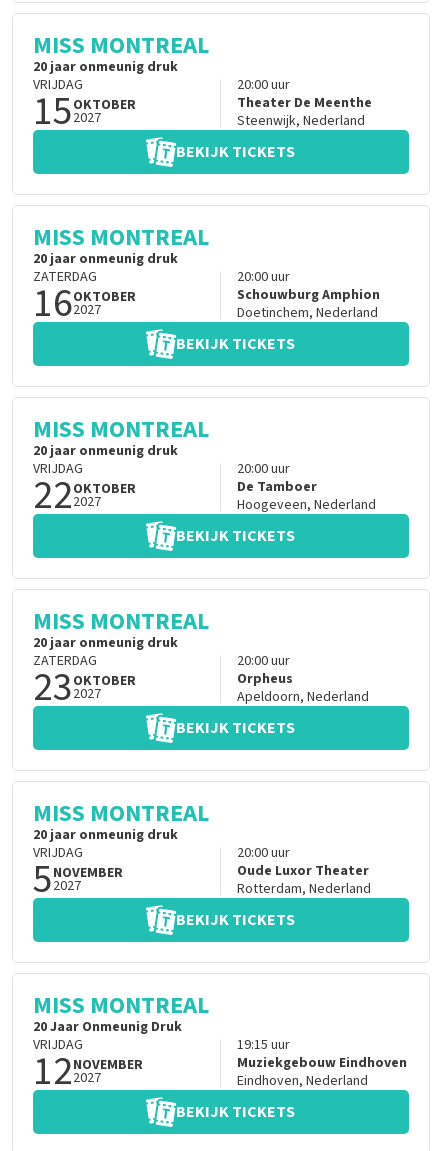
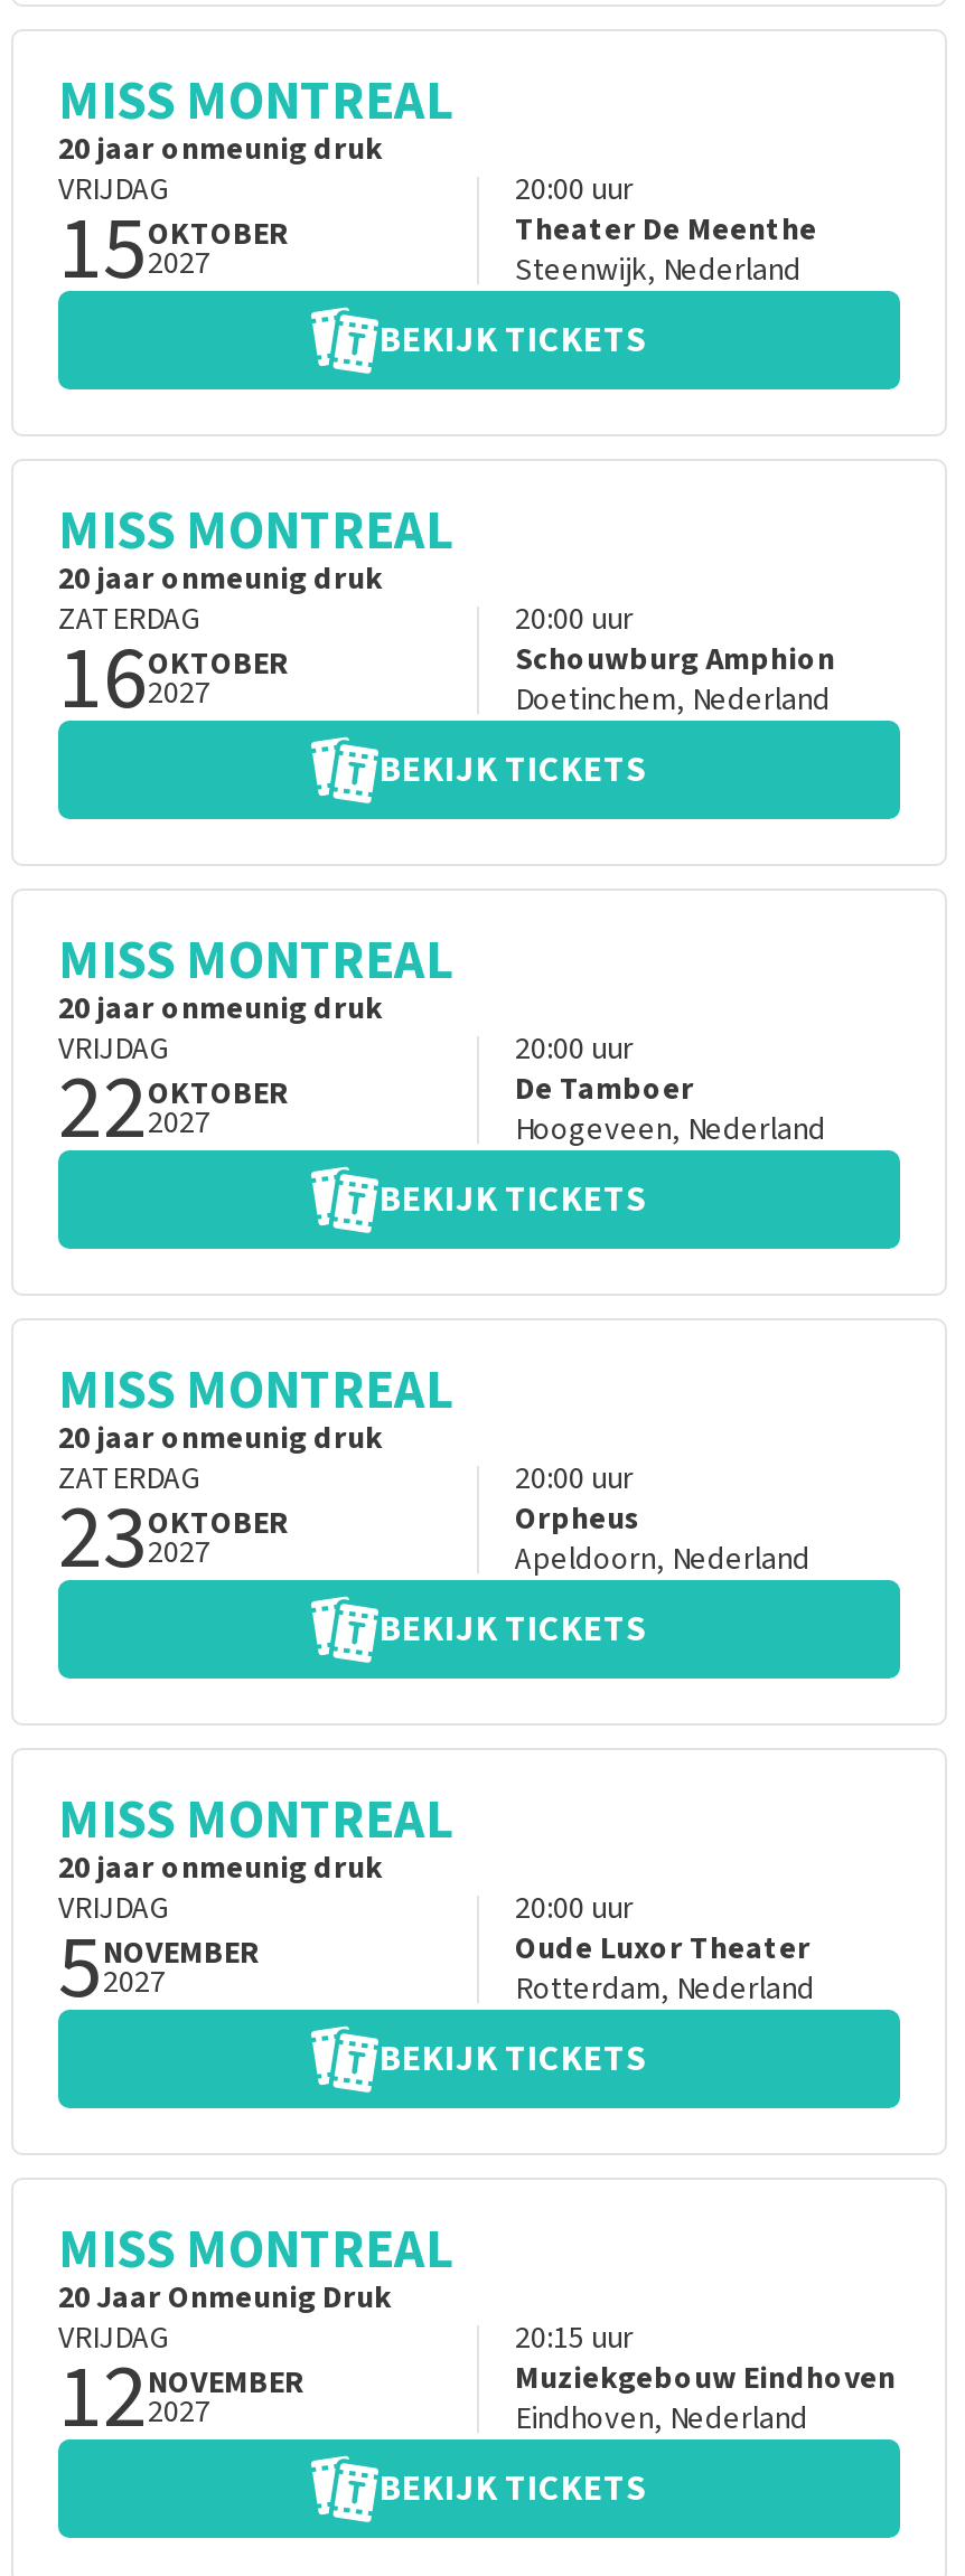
[237,1035,290,1055] 19:15 uur -> [515,2317,634,2361] 20:15 uur

